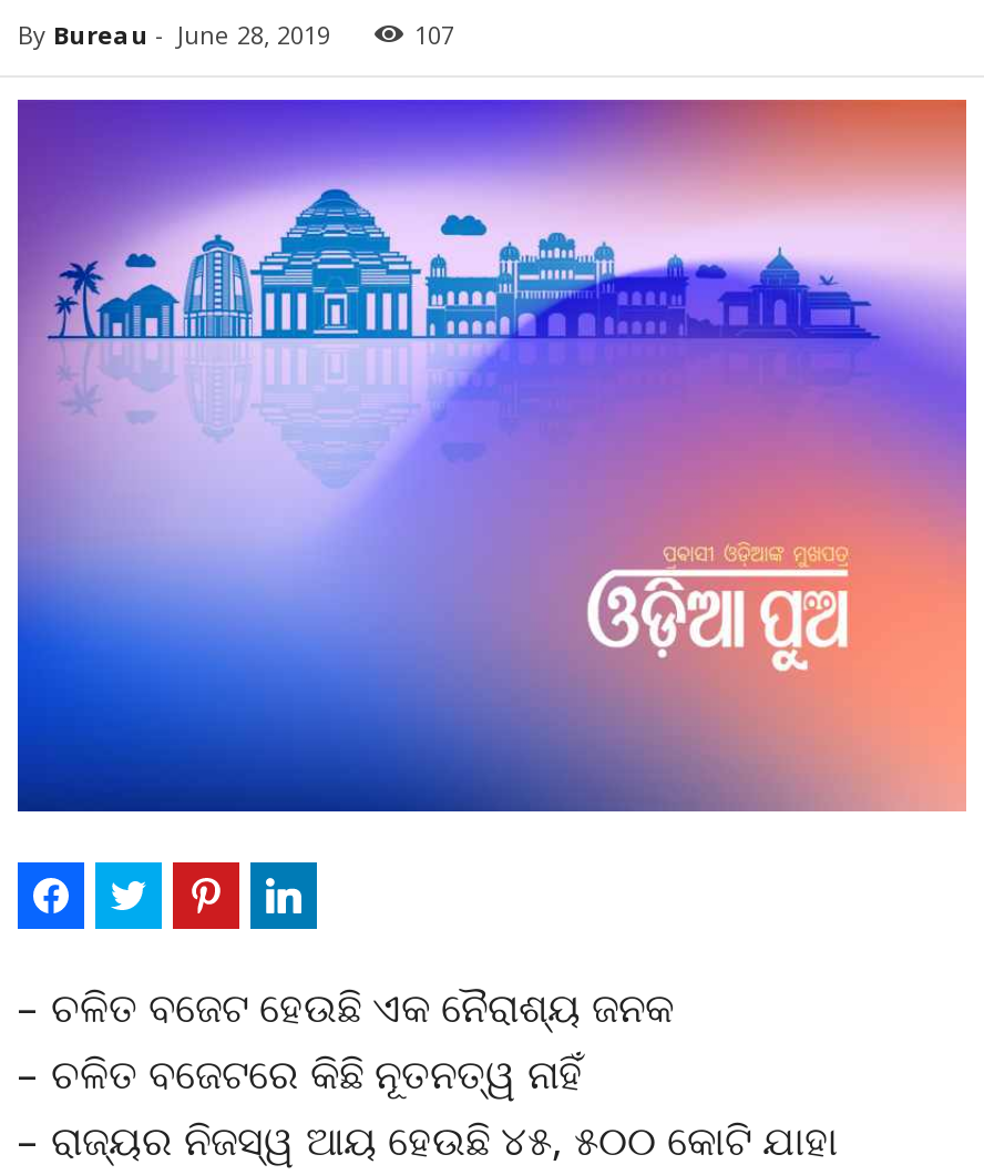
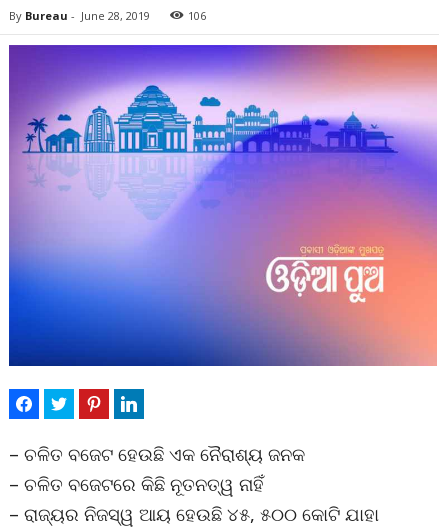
[414,18,454,51] 107 -> [188,8,206,23] 106

